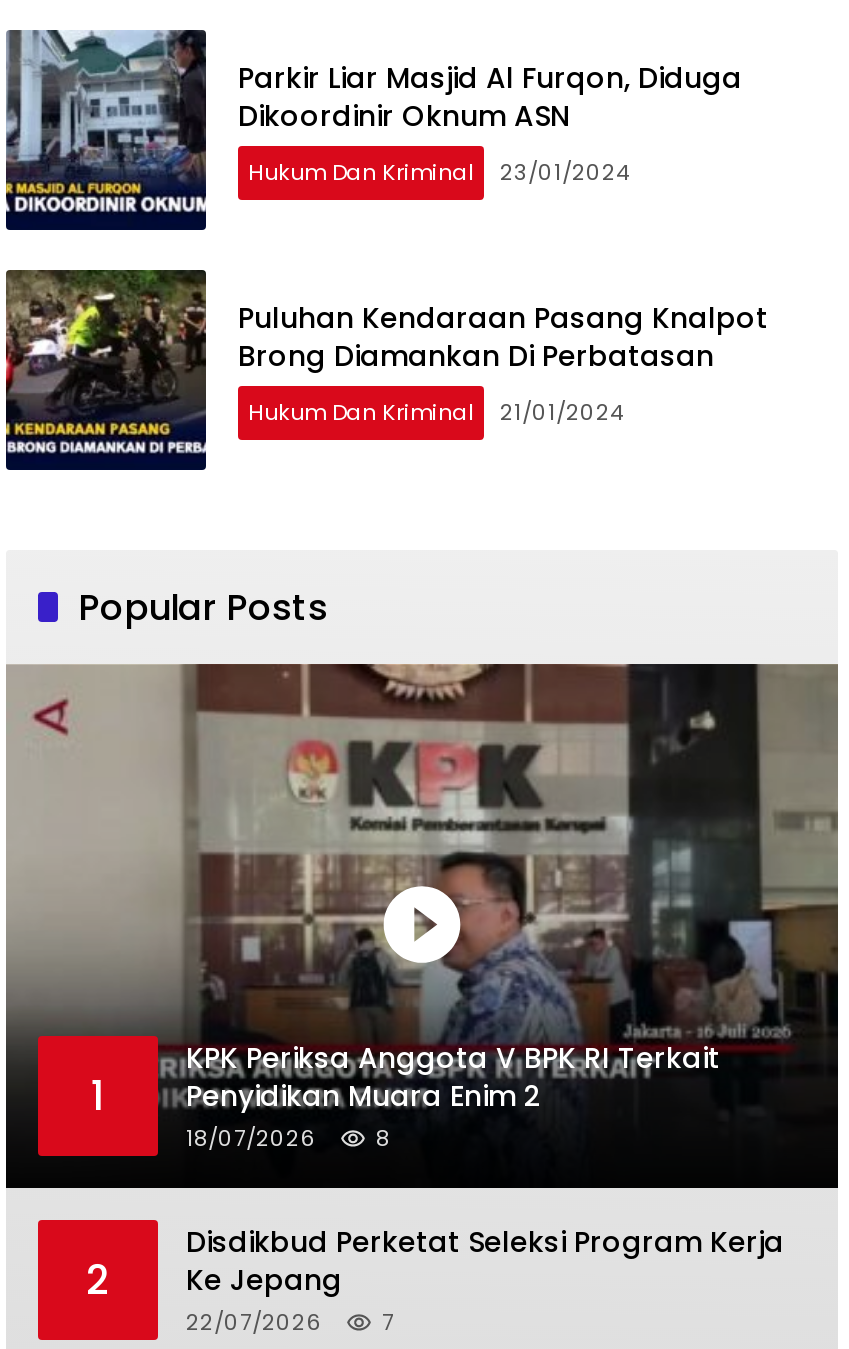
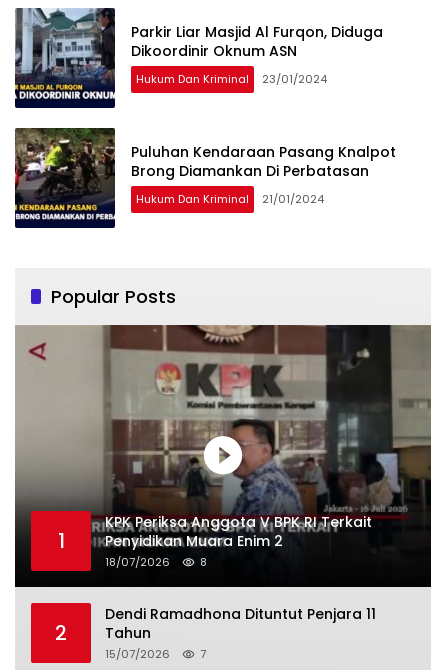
[186,1221,784,1337] Disdikbud Perketat Seleksi Program Kerja | Ke Jepang | 22/07/2026 -> [105,604,376,662] Dendi Ramadhona Dituntut Penjara 11 | Tahun | 15/07/2026

